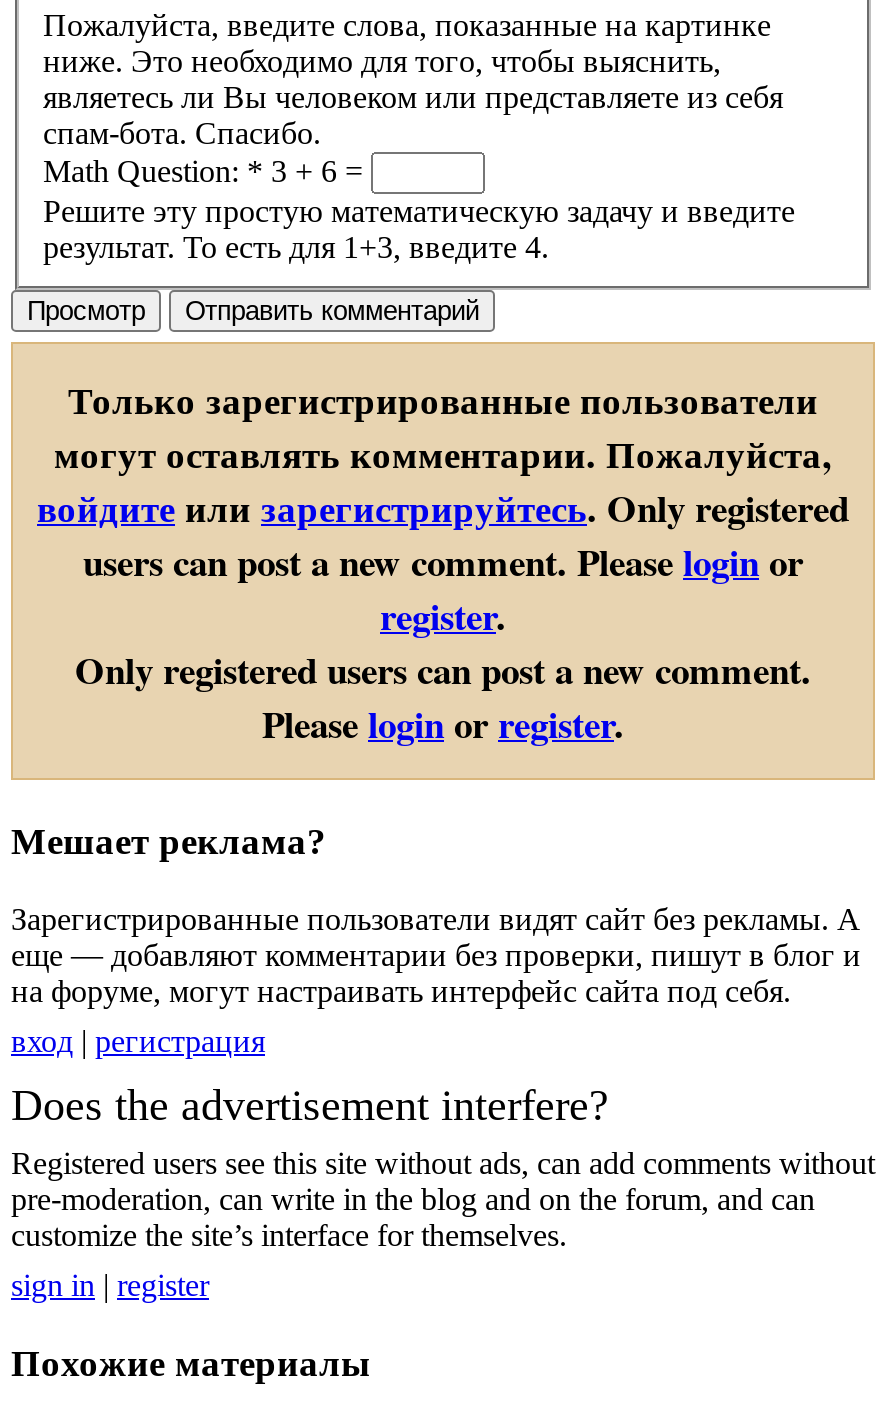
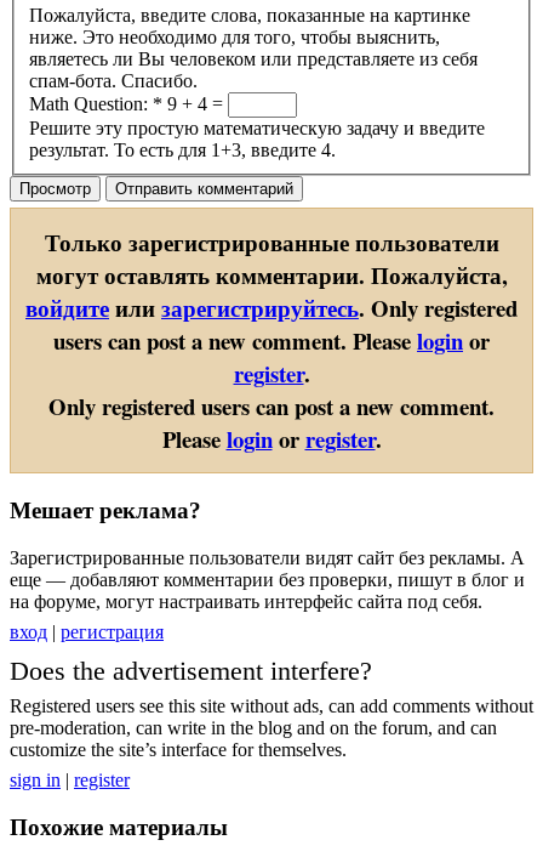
[43,154,371,188] Math Question: * 3 + 6 = -> [29,94,228,114] Math Question: * 9 + 4 =

